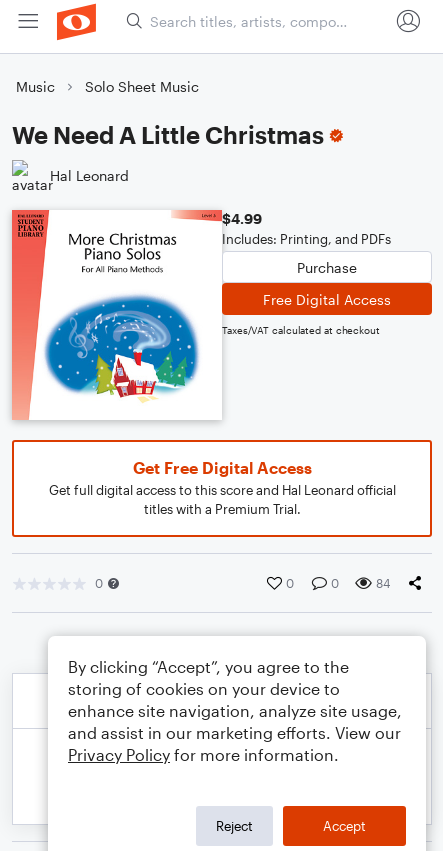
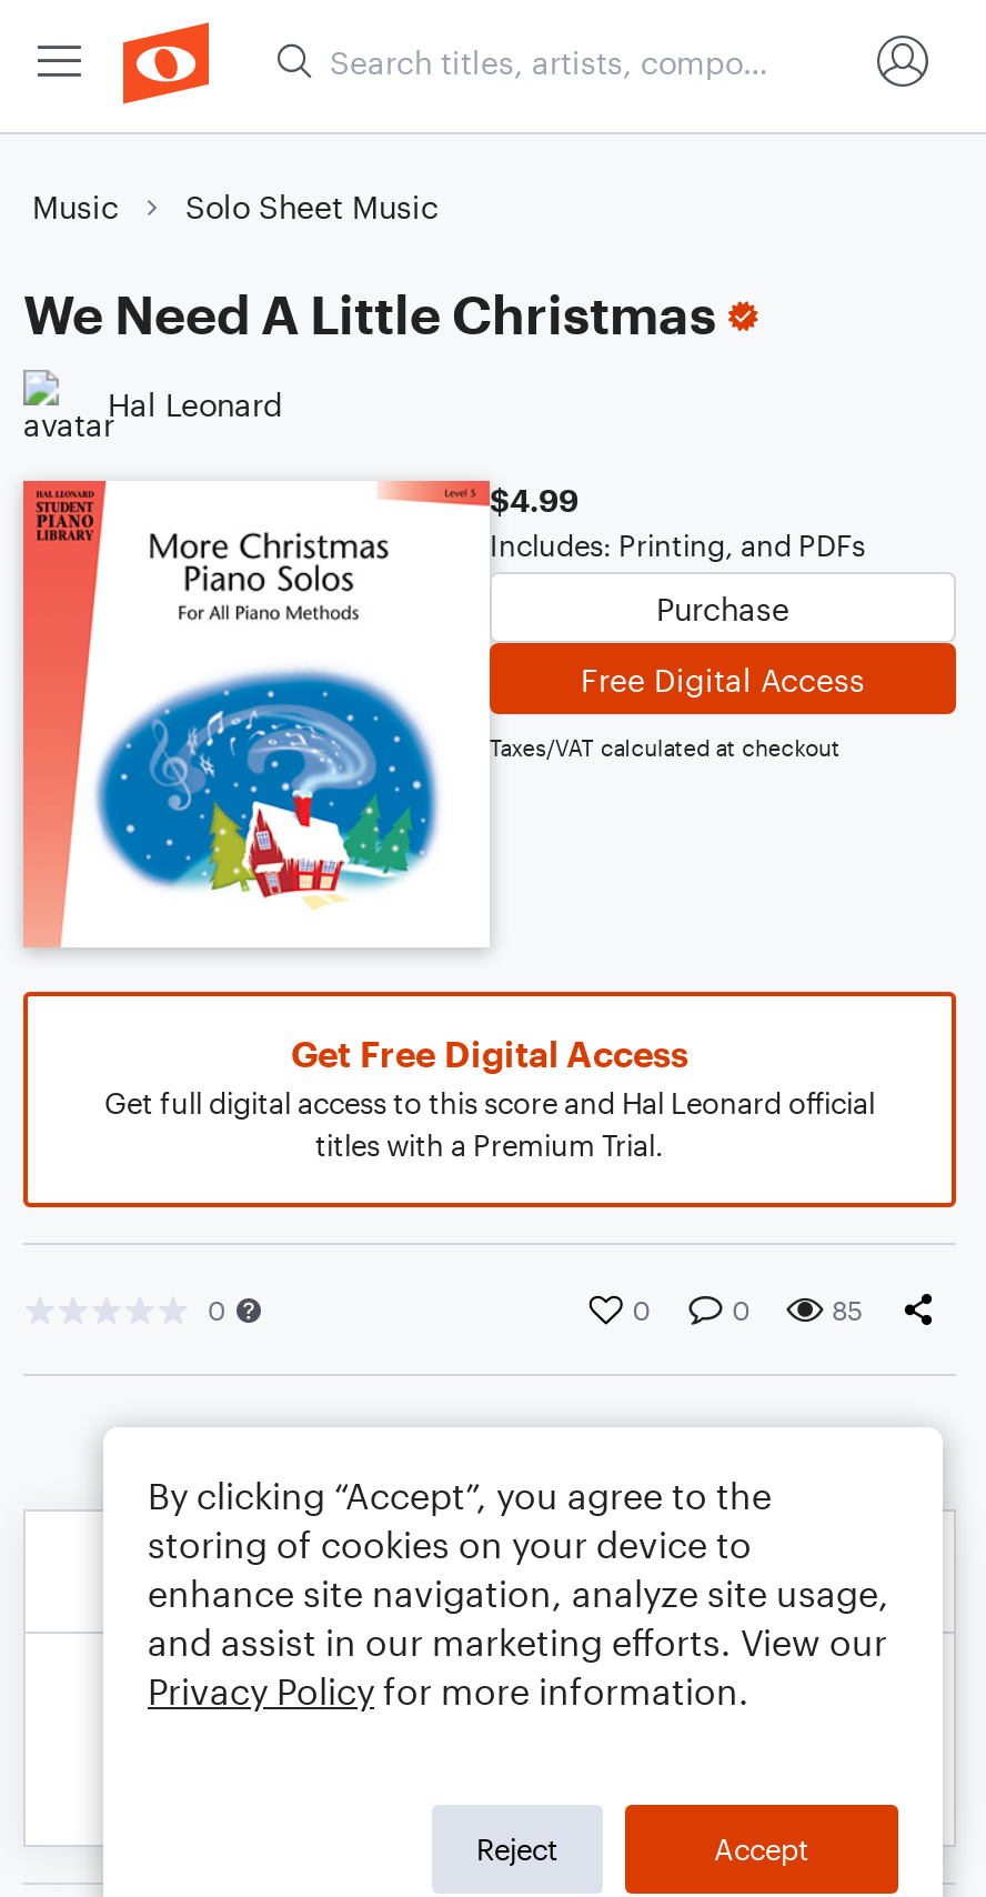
[376,575,390,589] 84 -> [832,1293,863,1324] 85

